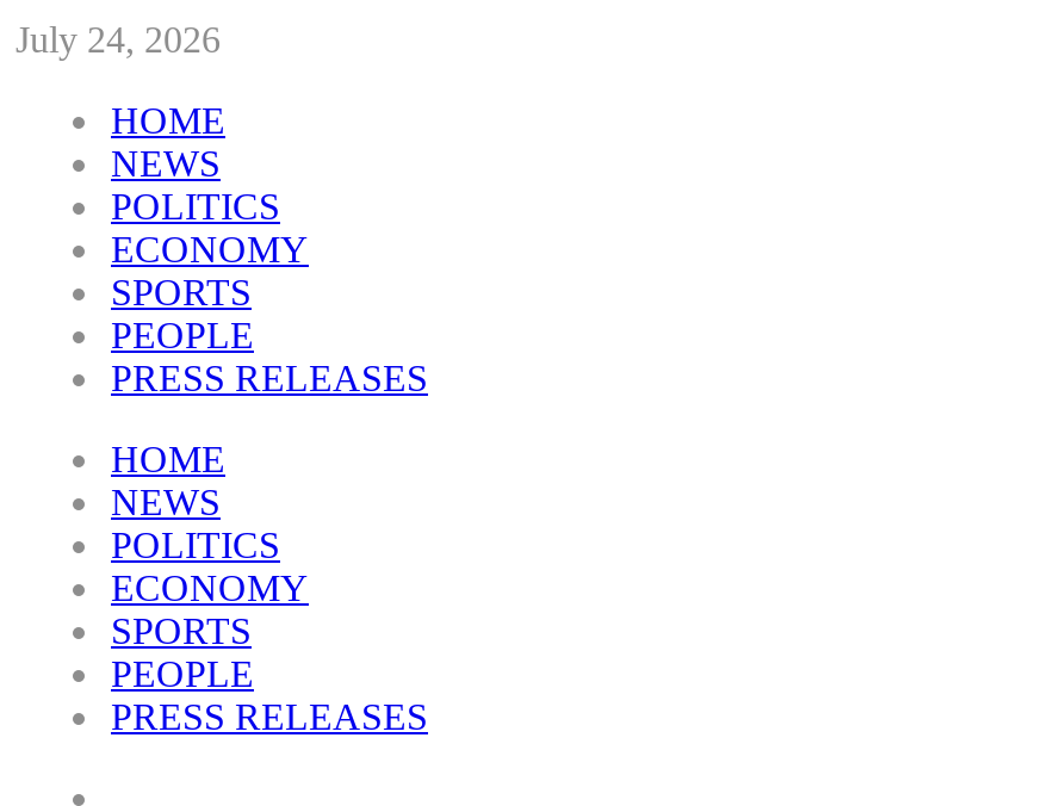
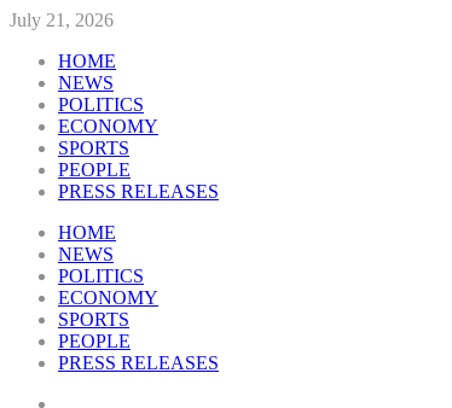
[15,19,221,60] July 24, 2026 -> [10,10,114,30] July 21, 2026

